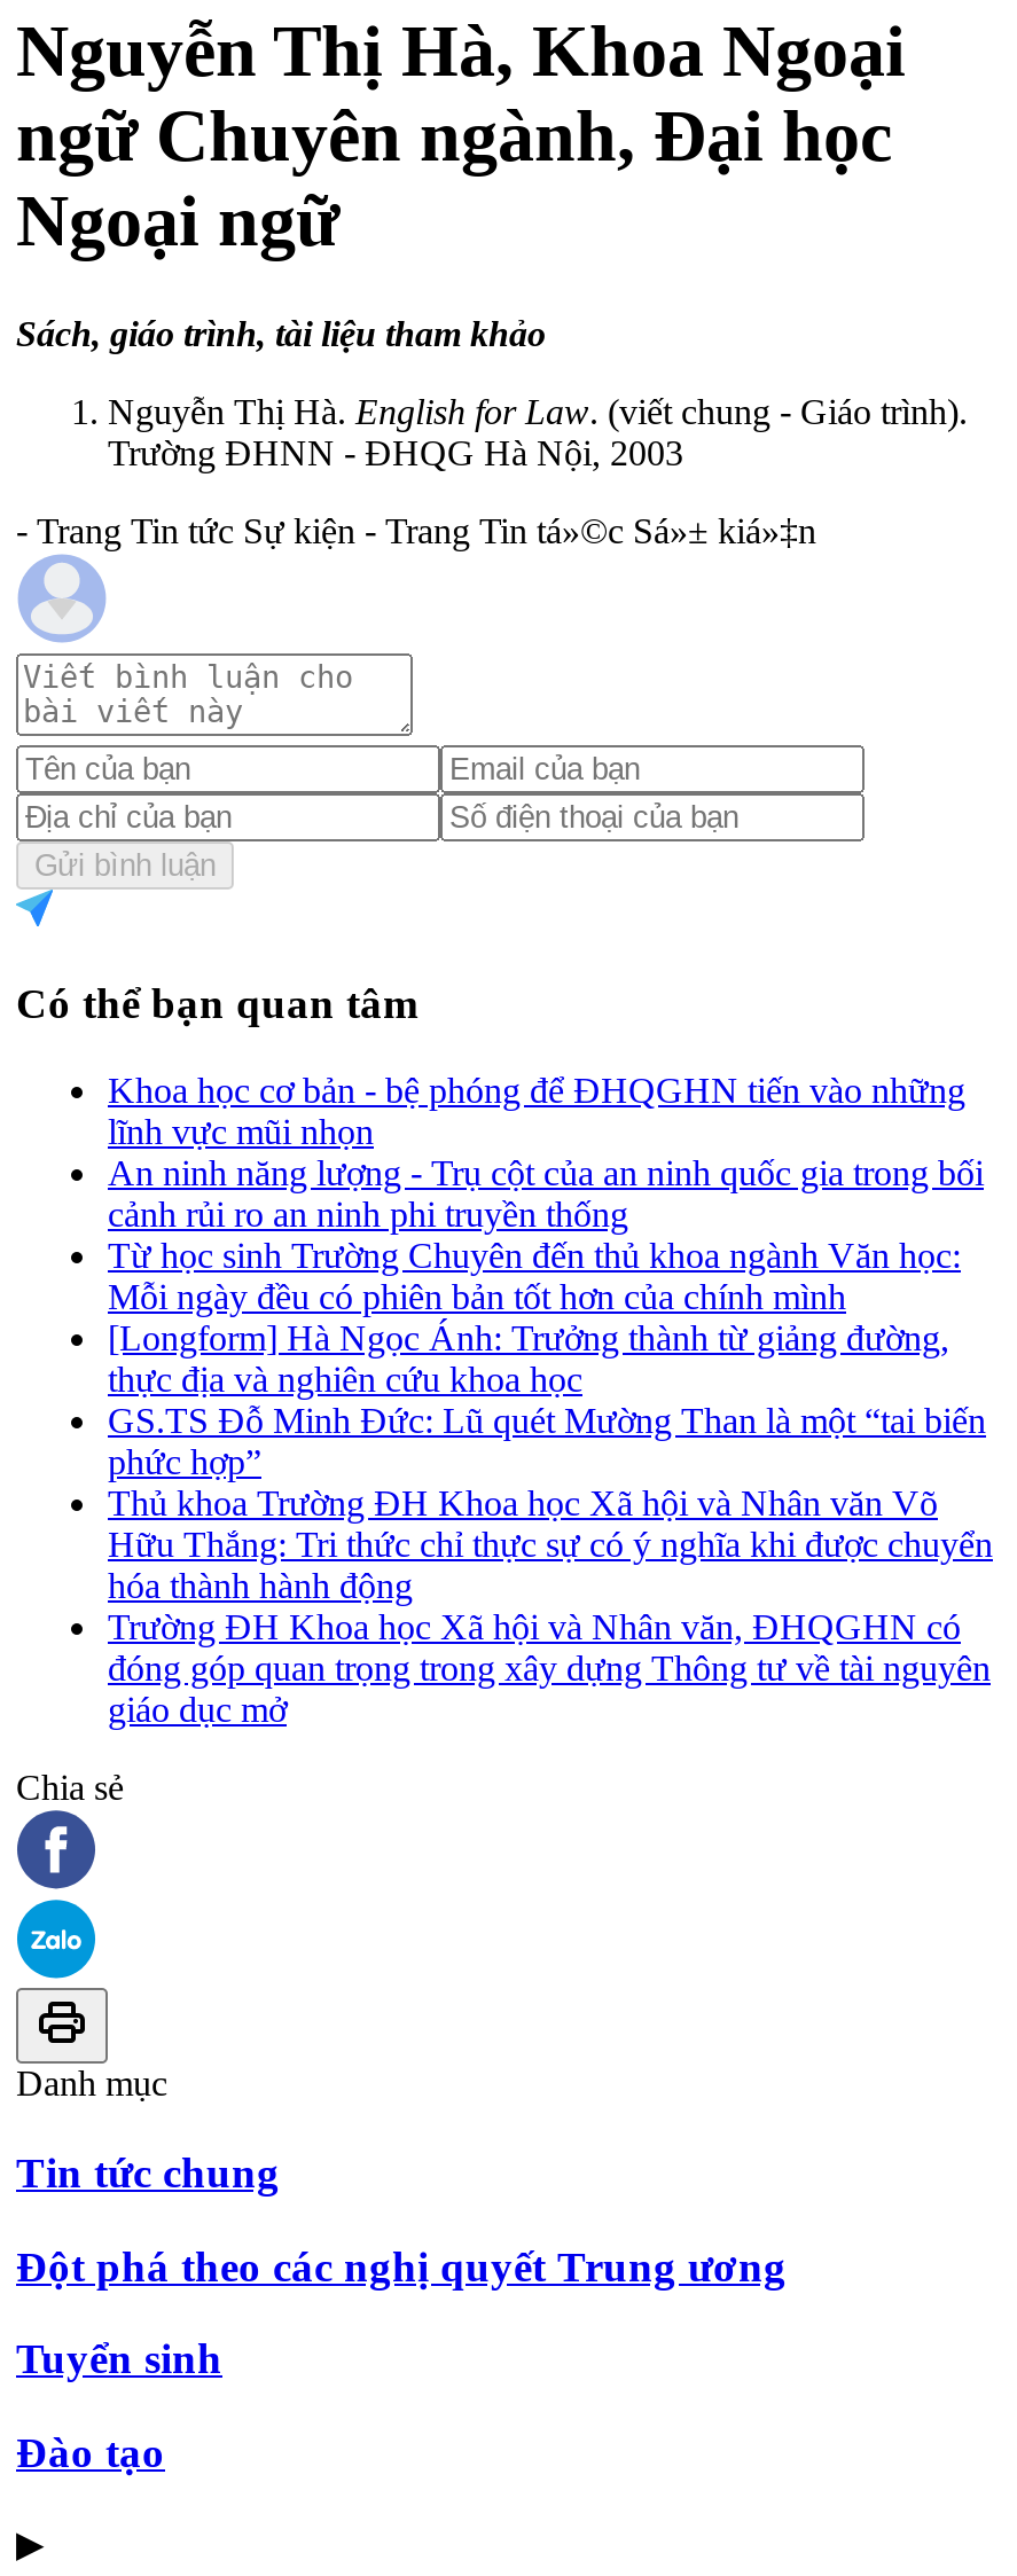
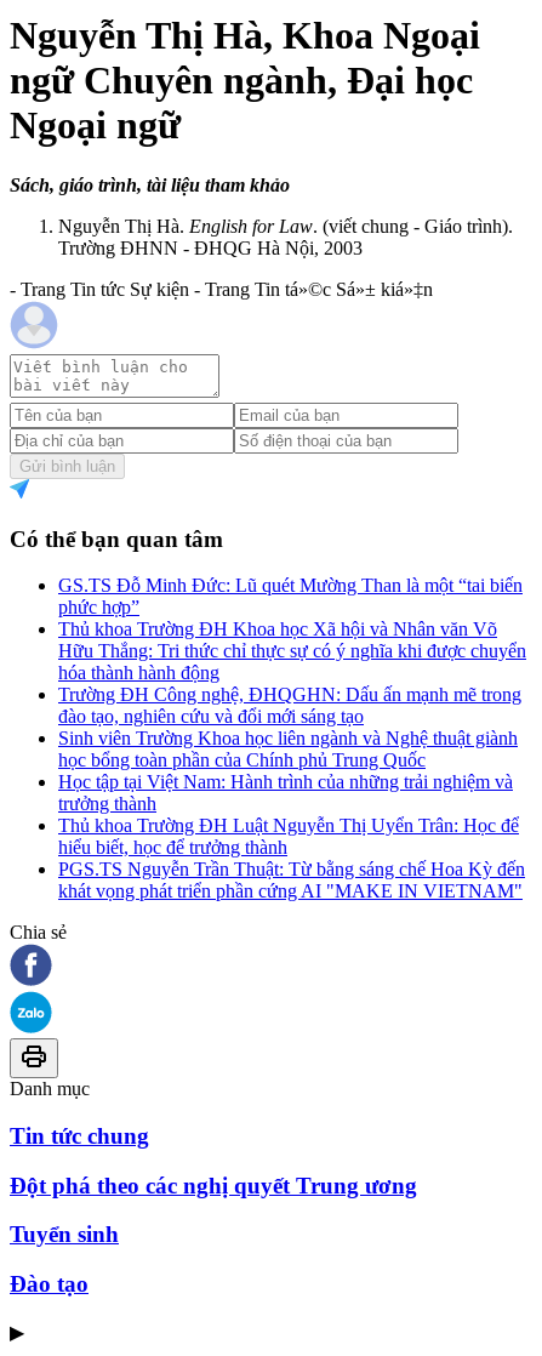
[108,1071,984,1399] Khoa học cơ bản - bệ phóng để ĐHQGHN tiến vào những | lĩnh vực mũi nhọn | An ninh năng lượng - Trụ cột của an ninh quốc gia trong bối | cảnh rủi ro an ninh phi truyền thống | Từ học sinh Trường Chuyên đến thủ khoa ngành Văn học: | Mỗi ngày đều có phiên bản tốt hơn của chính mình | [Longform] Hà Ngọc Ánh: Trưởng thành từ giảng đường, | thực địa và nghiên cứu khoa học -> none
moved [108,1402,993,1606] -> [58,575,526,683]: GS.TS Đỗ Minh Đức: Lũ quét Mường Than là một “tai biến | phức hợp” | Thủ khoa Trường ĐH Khoa học Xã hội và Nhân văn Võ | Hữu Thắng: Tri thức chỉ thực sự có ý nghĩa khi được chuyển | hóa thành hành động
[108,1608,991,1729] Trường ĐH Khoa học Xã hội và Nhân văn, ĐHQGHN có | đóng góp quan trọng trong xây dựng Thông tư về tài nguyên | giáo dục mở -> [58,684,525,902] Trường ĐH Công nghệ, ĐHQGHN: Dấu ấn mạnh mẽ trong | đào tạo, nghiên cứu và đổi mới sáng tạo | Sinh viên Trường Khoa học liên ngành và Nghệ thuật giành | học bổng toàn phần của Chính phủ Trung Quốc | Học tập tại Việt Nam: Hành trình của những trải nghiệm và | trưởng thành | Thủ khoa Trường ĐH Luật Nguyễn Thị Uyển Trân: Học để | hiểu biết, học để trưởng thành | PGS.TS Nguyễn Trần Thuật: Từ bằng sáng chế Hoa Kỳ đến | khát vọng phát triển phần cứng AI "MAKE IN VIETNAM"

